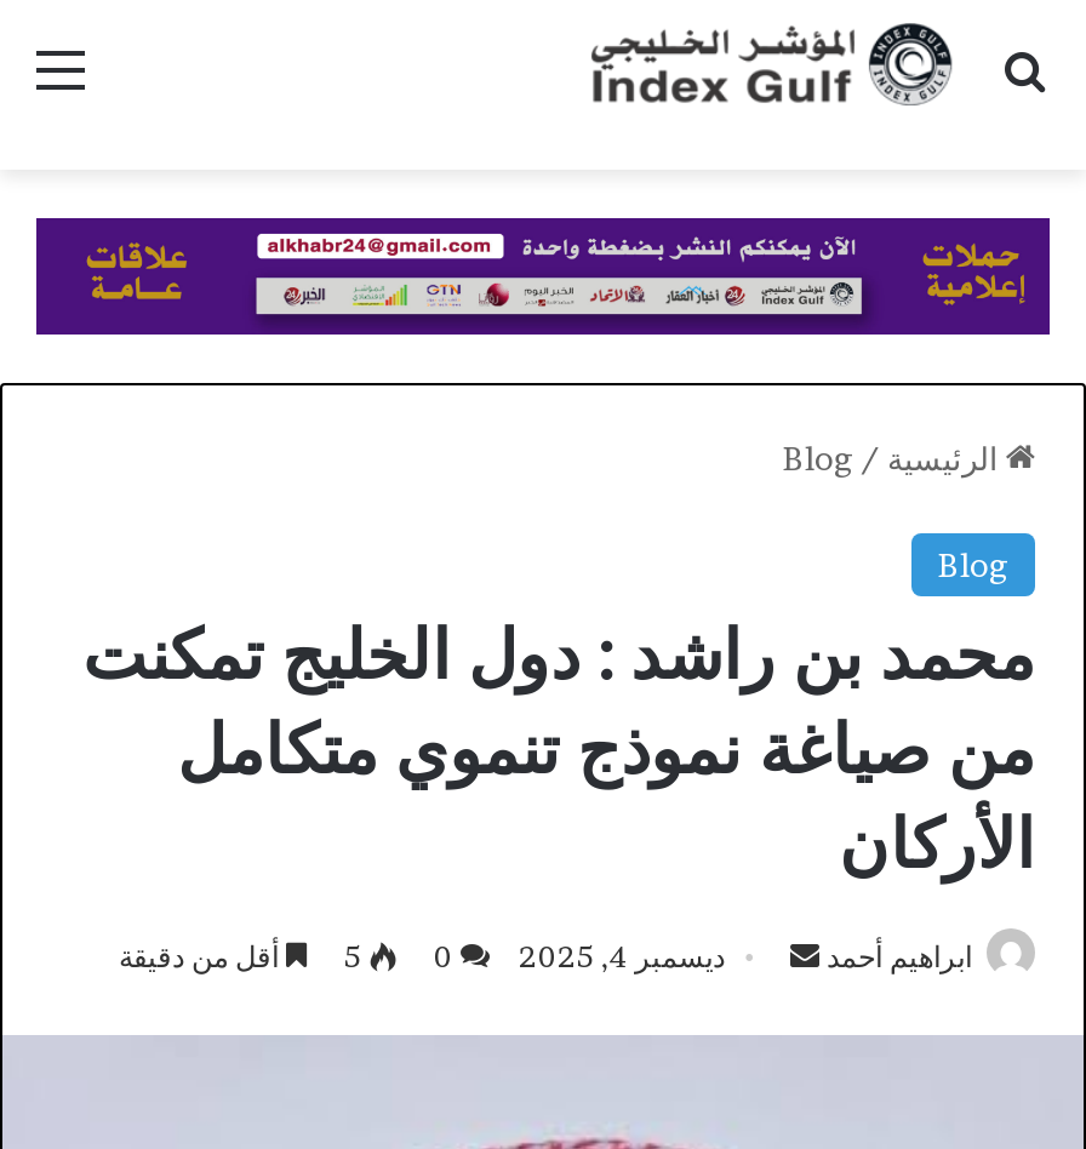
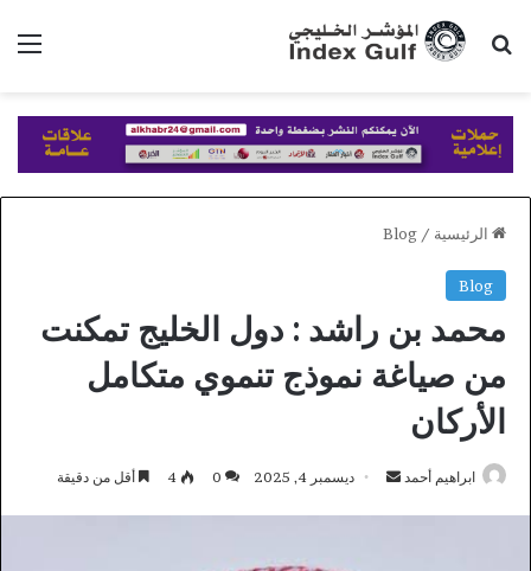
[344,938,361,974] 5 -> [167,468,177,485] 4

